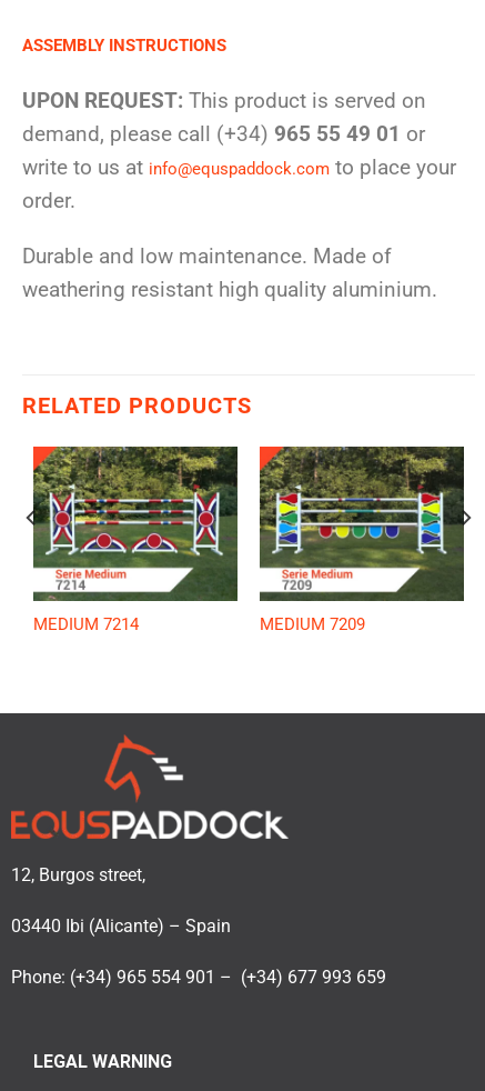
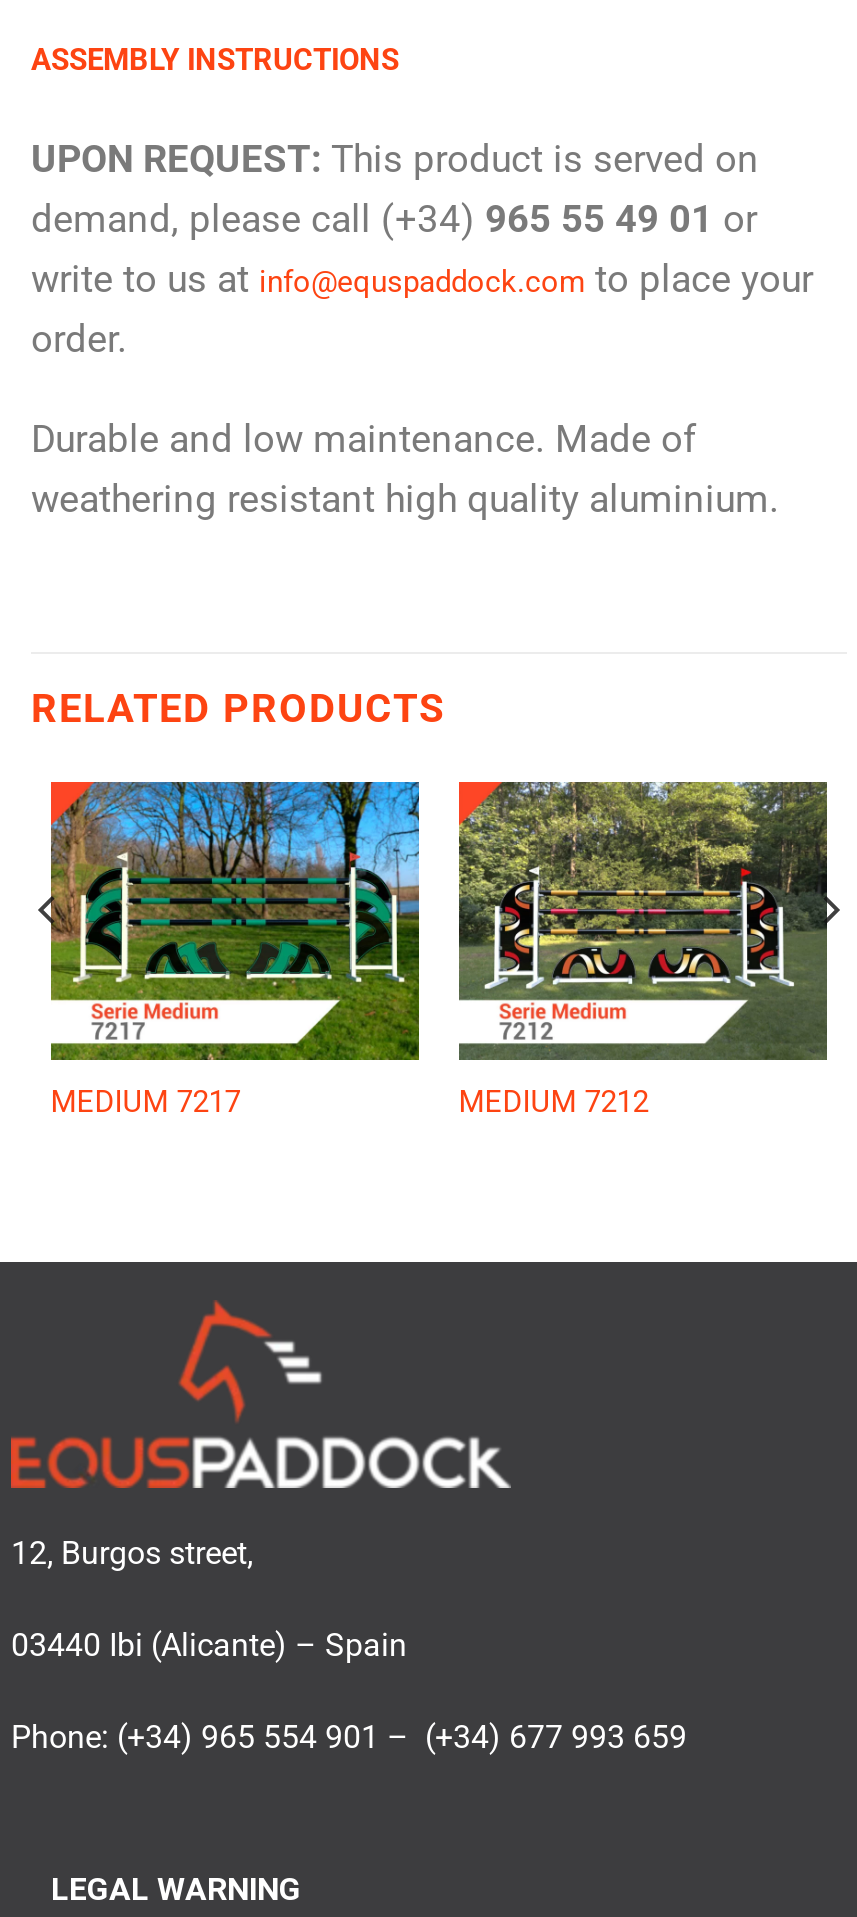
[32,446,239,634] [image] | MEDIUM 7214 -> [49,780,421,1120] [image] | MEDIUM 7217
[259,446,464,569] [image] -> [457,780,827,1000] [image]
[259,614,365,634] MEDIUM 7209 -> [459,1084,649,1120] MEDIUM 7212

